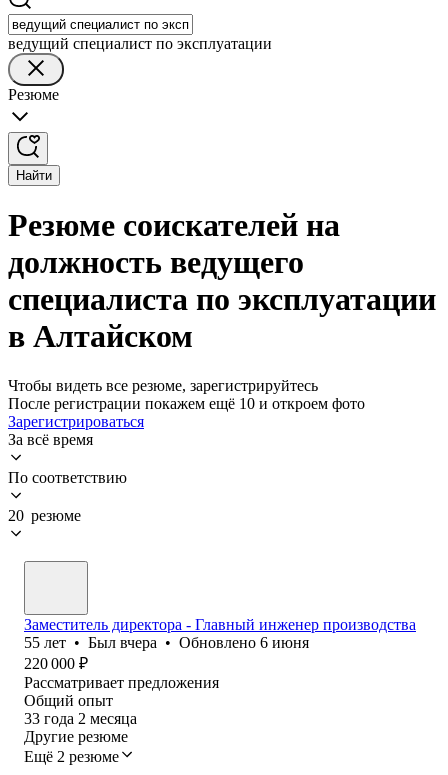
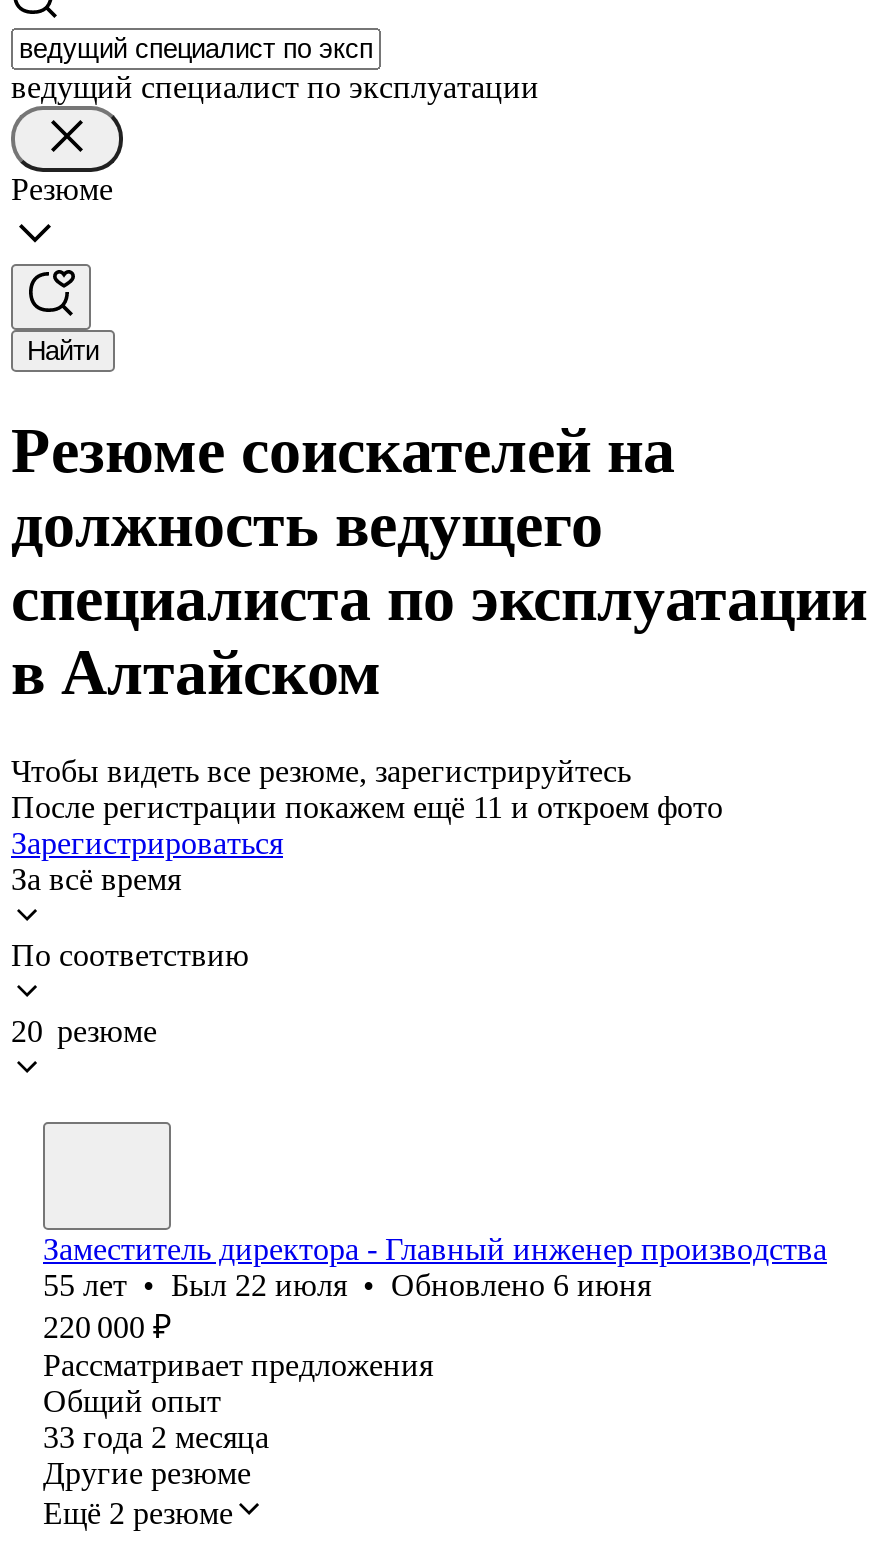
[8,395,365,412] После регистрации покажем ещё 10 и откроем фото -> [11,790,723,824] После регистрации покажем ещё 11 и откроем фото
[24,634,309,651] 55 лет • Был вчера • Обновлено 6 июня -> [43,1268,651,1302] 55 лет • Был 22 июля • Обновлено 6 июня

